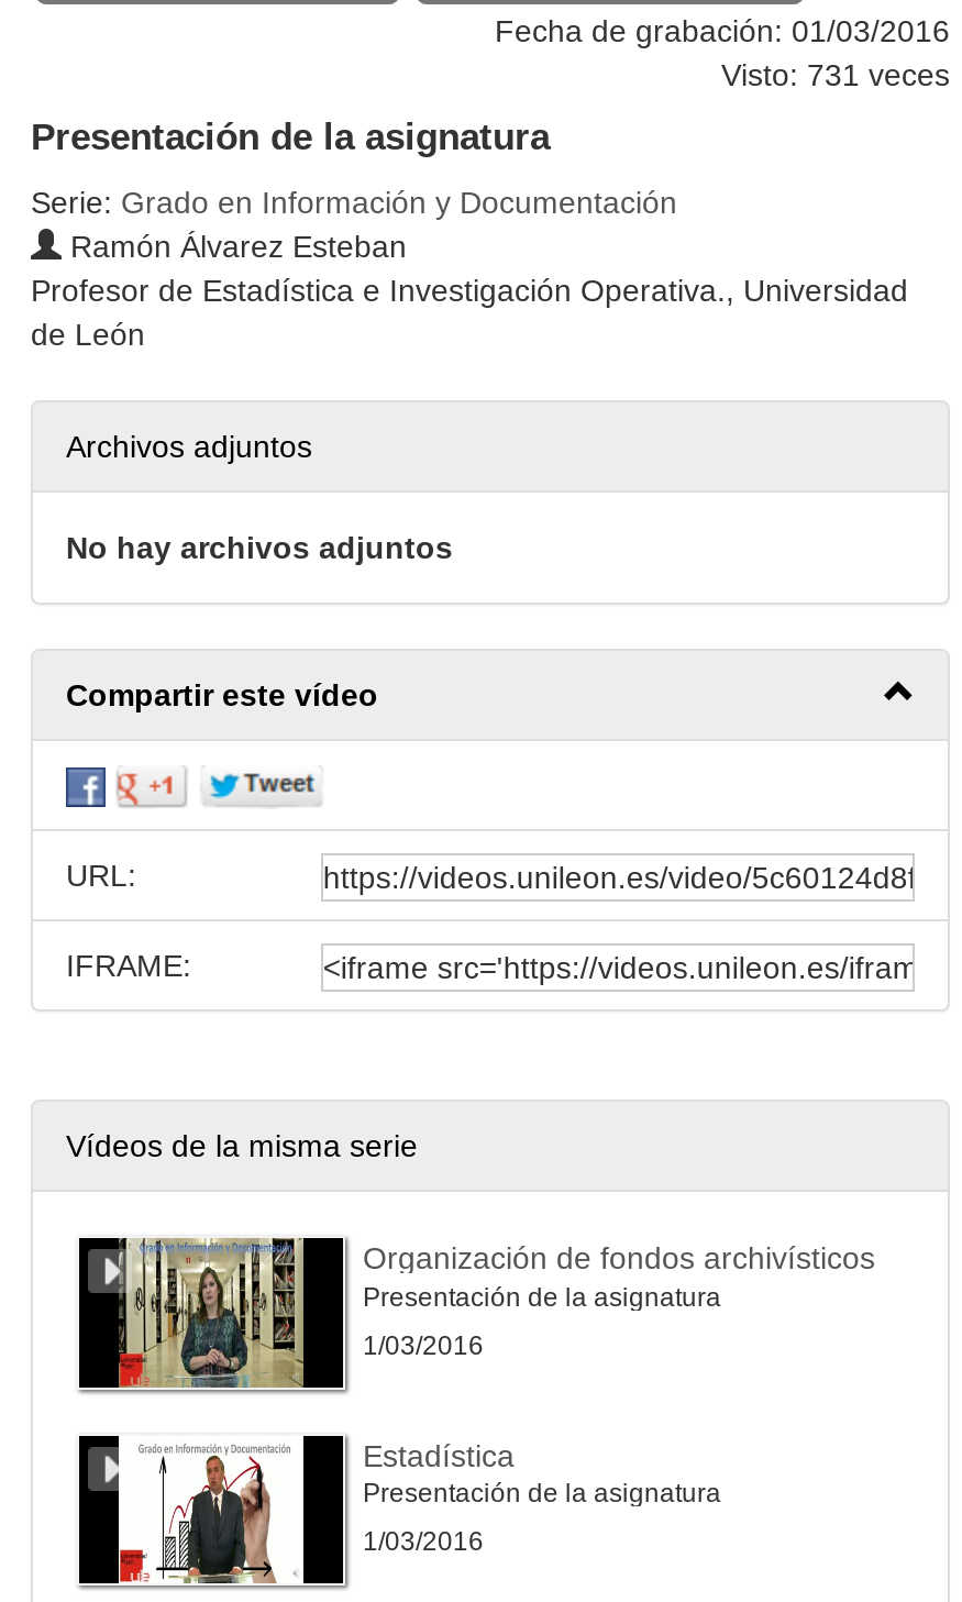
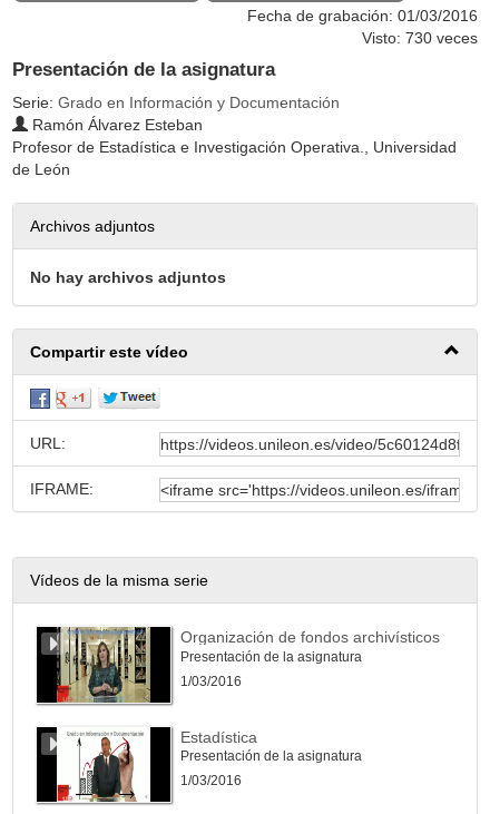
[721,57,950,93] Visto: 731 veces -> [362,29,478,47] Visto: 730 veces

